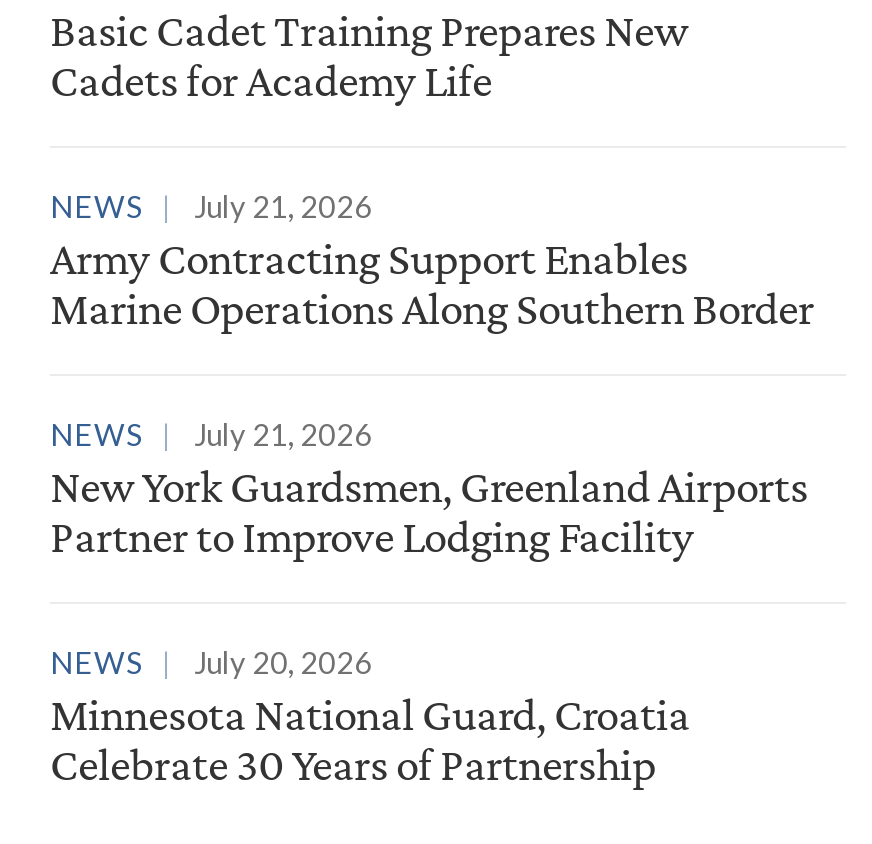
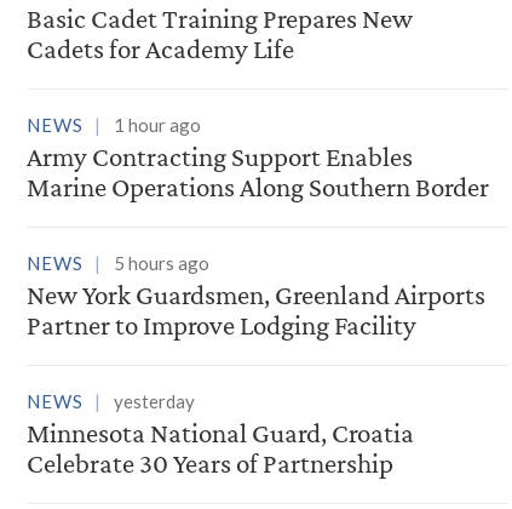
[50,188,372,224] NEWS July 21, 2026 -> [27,114,201,136] NEWS 1 hour ago
[50,416,372,452] NEWS July 21, 2026 -> [27,252,209,274] NEWS 5 hours ago
[194,644,372,680] July 20, 2026 -> [114,390,195,412] yesterday

